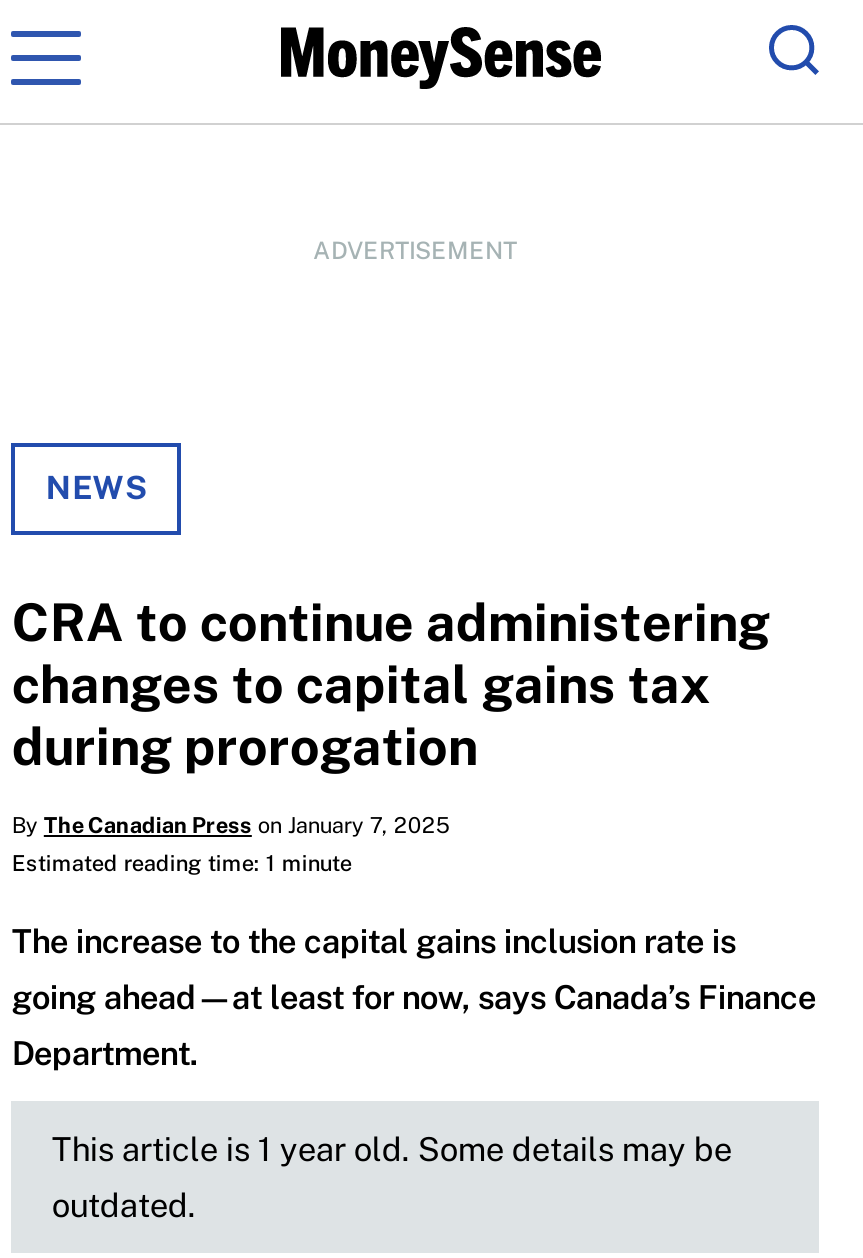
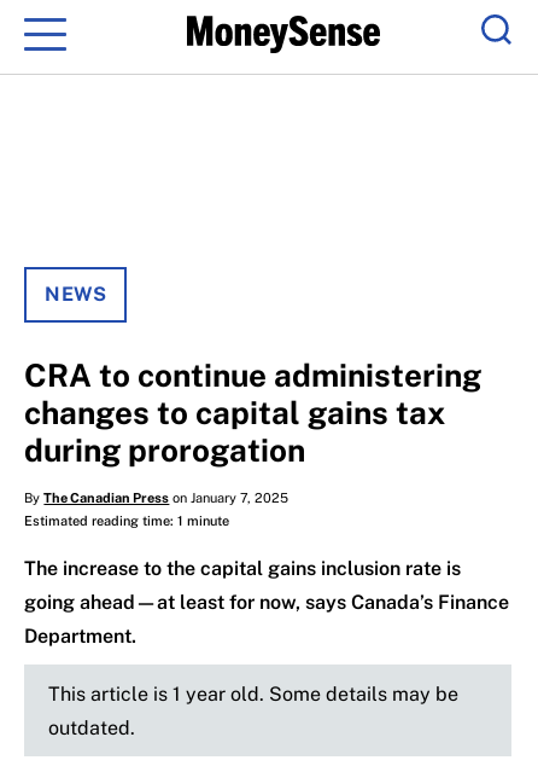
[313,237,517,265] ADVERTISEMENT -> none

